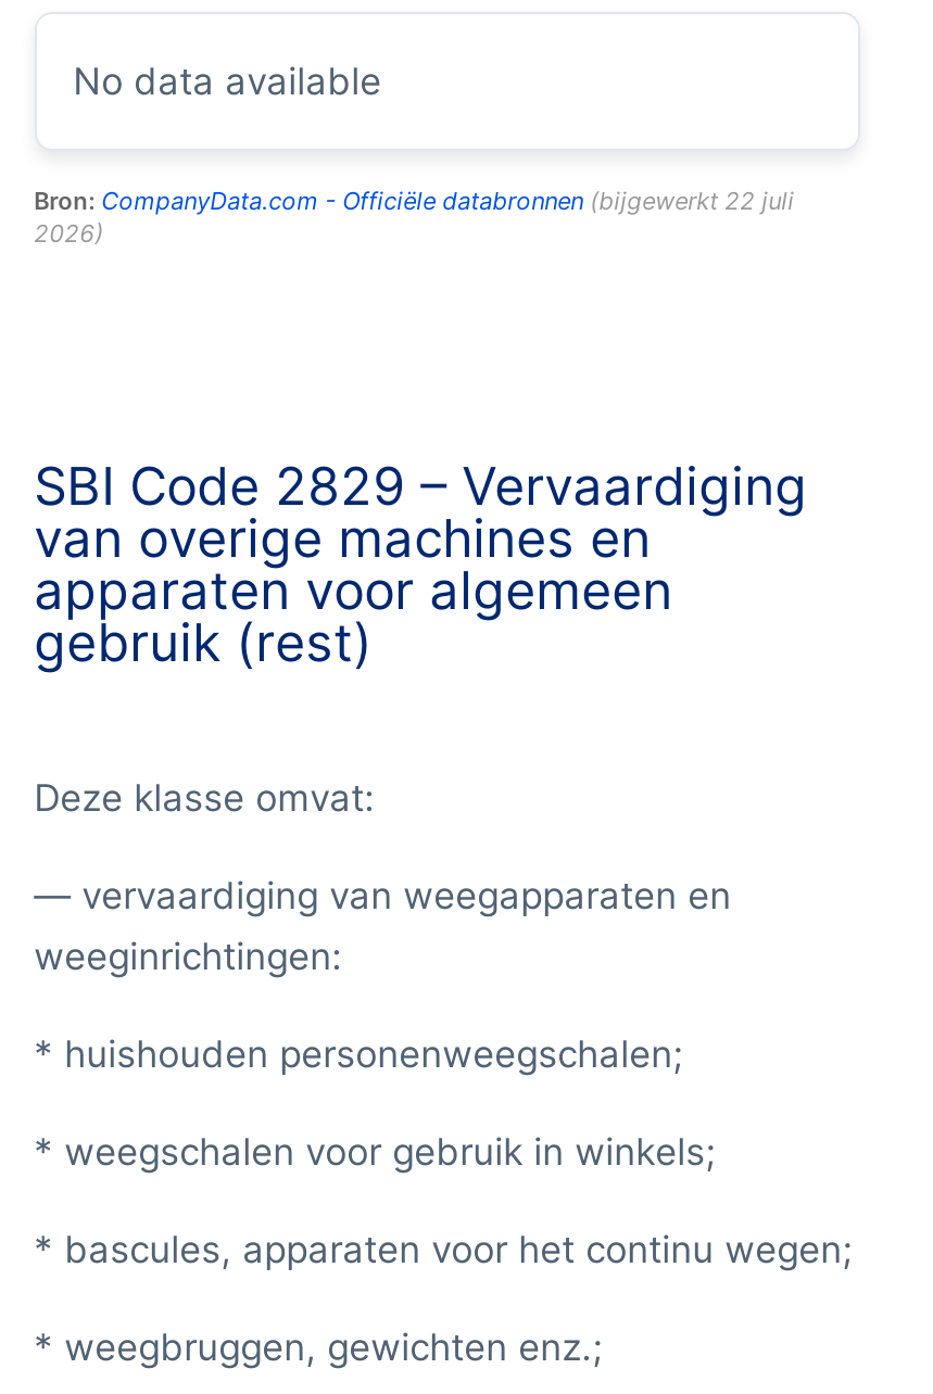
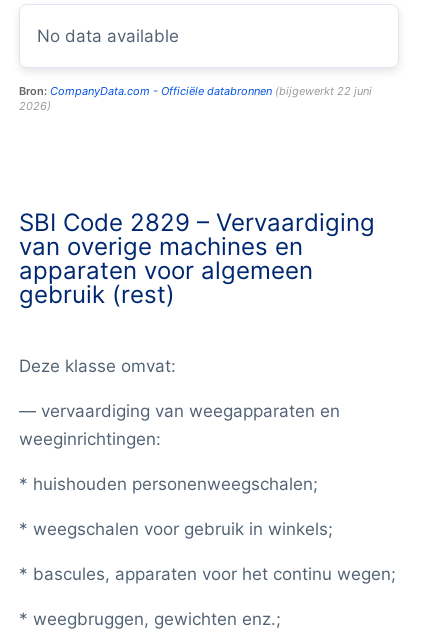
[34,185,794,215] Bron: CompanyData.com - Officiële databronnen (bijgewerkt 22 juli -> [19,84,372,98] Bron: CompanyData.com - Officiële databronnen (bijgewerkt 22 juni

